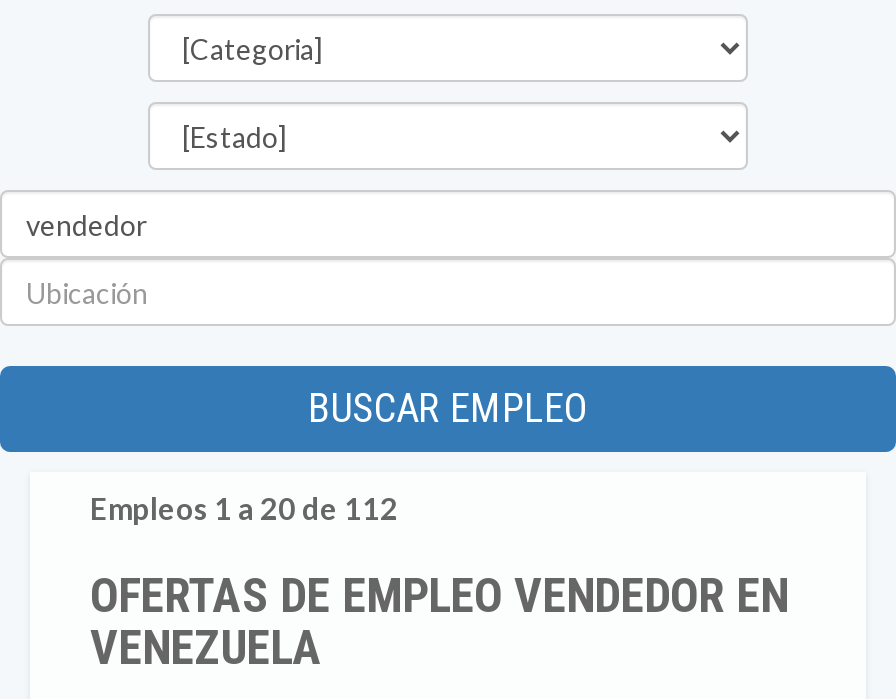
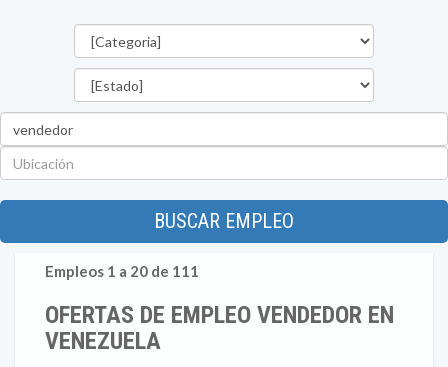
[90,490,398,526] Empleos 1 a 20 de 112 -> [45,262,199,280] Empleos 1 a 20 de 111

